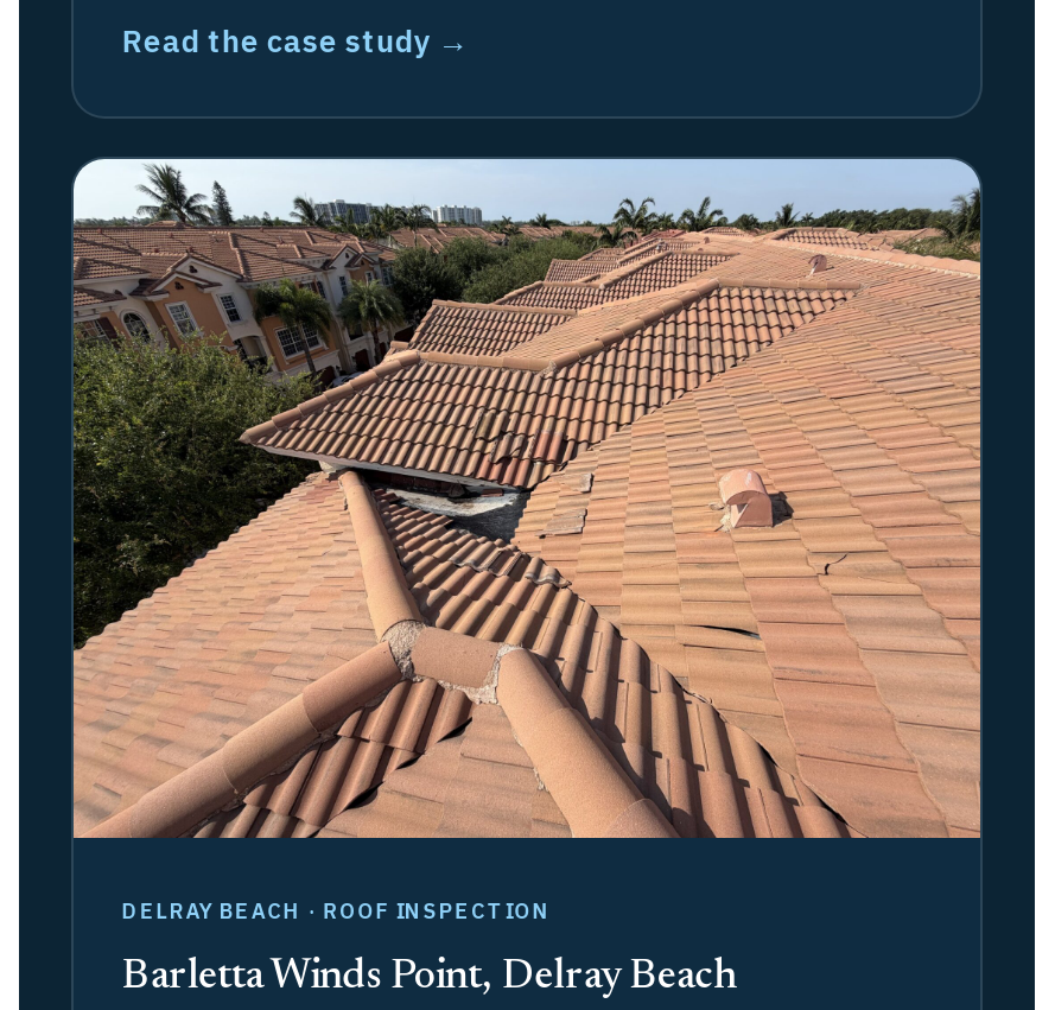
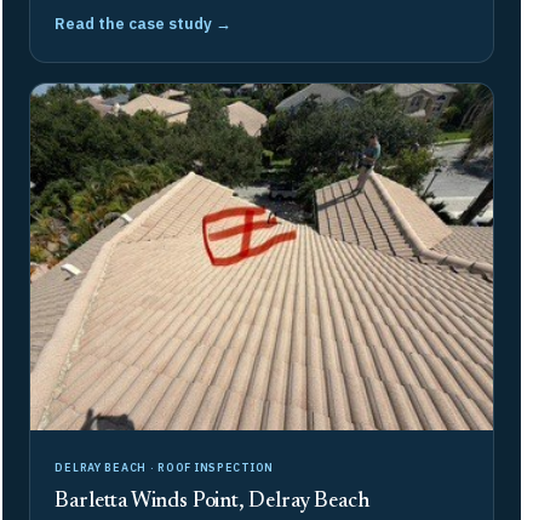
[71,157,983,838] [image] -> [29,82,493,432] [image]

